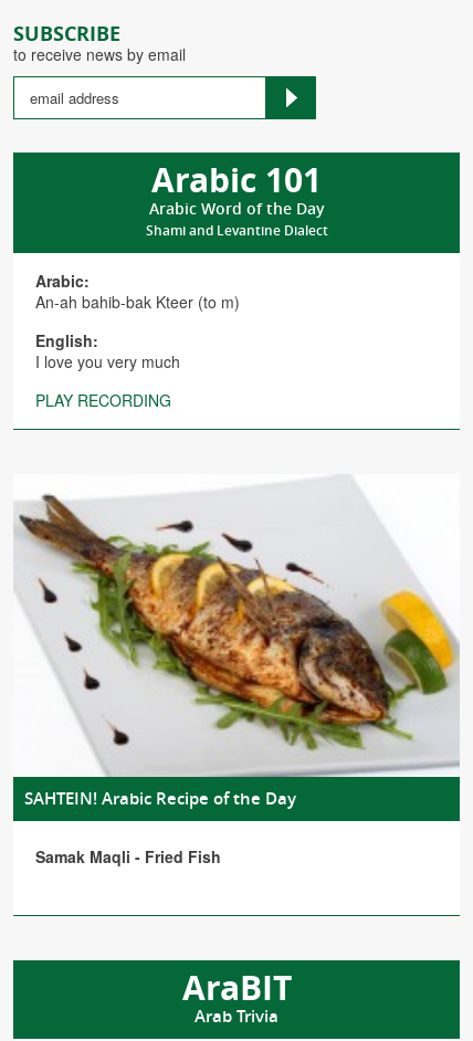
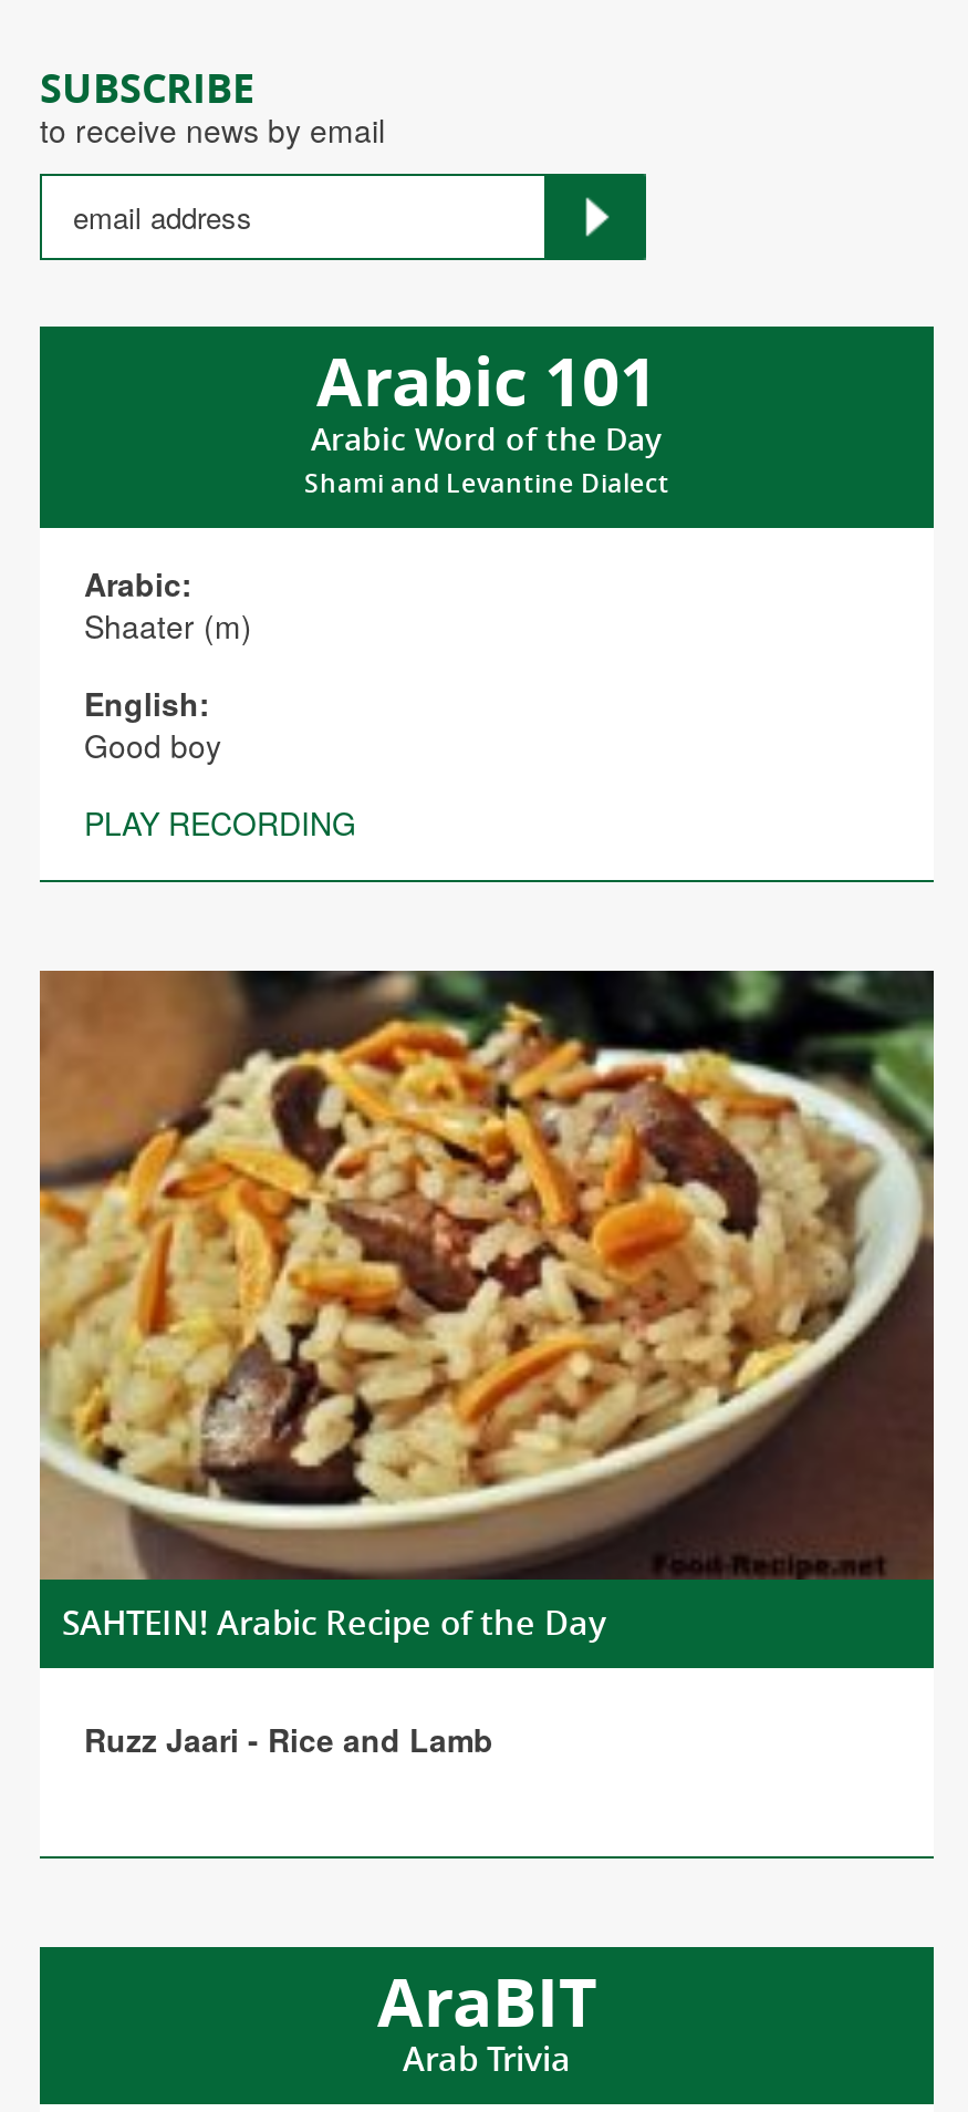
[35,290,240,312] An-ah bahib-bak Kteer (to m) -> [84,604,252,649] Shaater (m)
[35,350,180,372] I love you very much -> [84,724,221,768] Good boy
[13,473,460,778] [image] -> [38,969,936,1582] [image]
[35,846,221,868] Samak Maqli - Fried Fish -> [84,1717,493,1762] Ruzz Jaari - Rice and Lamb

